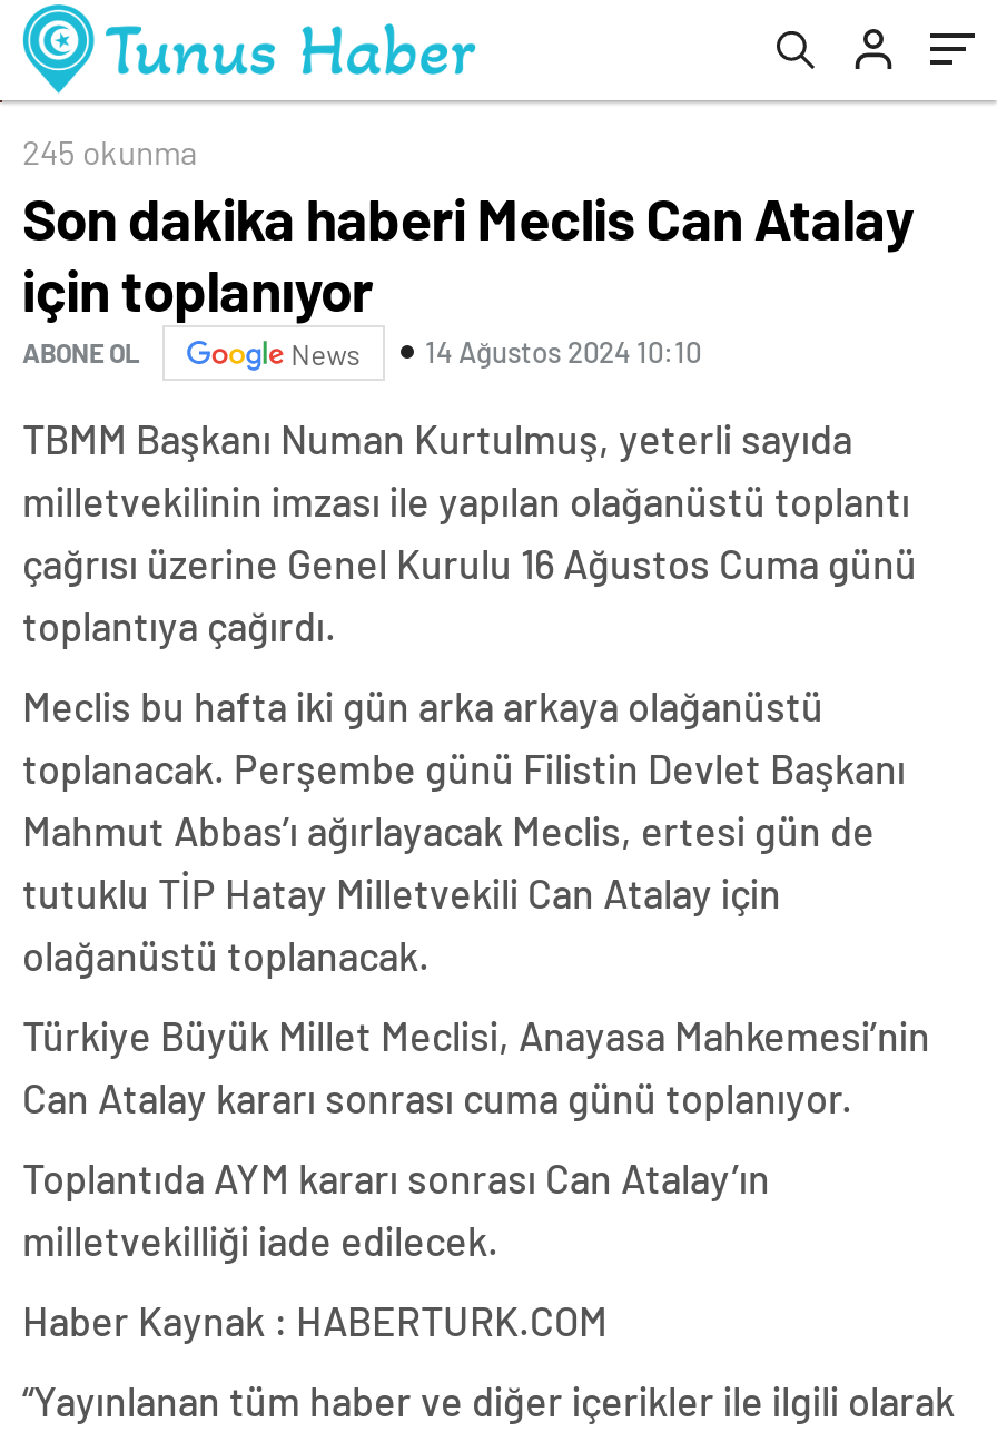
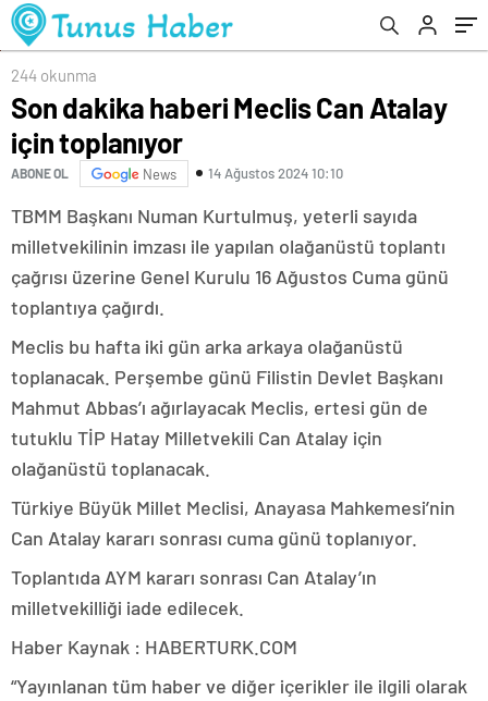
[22,130,198,170] 245 okunma -> [11,65,97,84] 244 okunma

